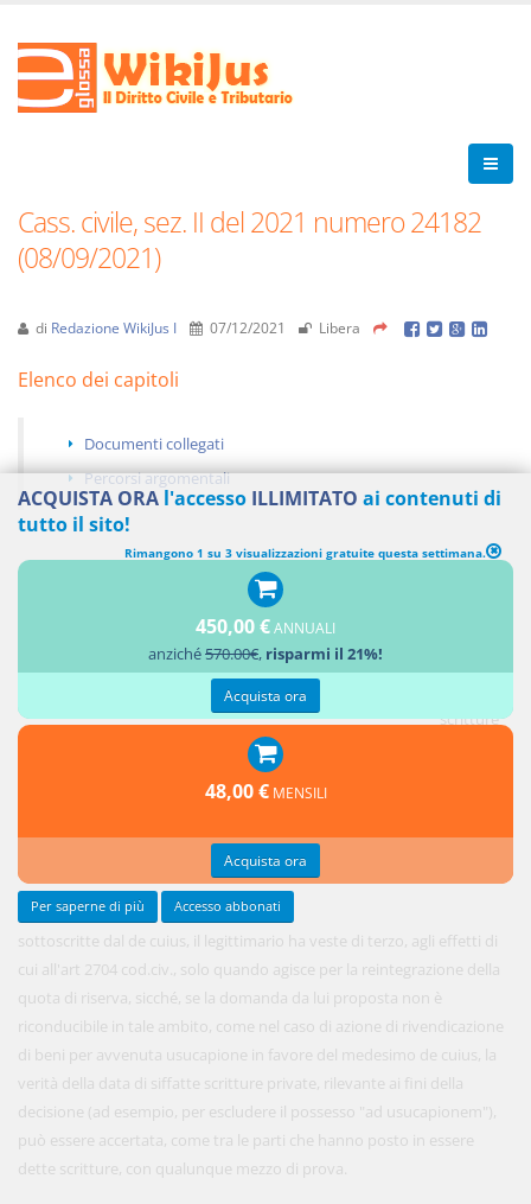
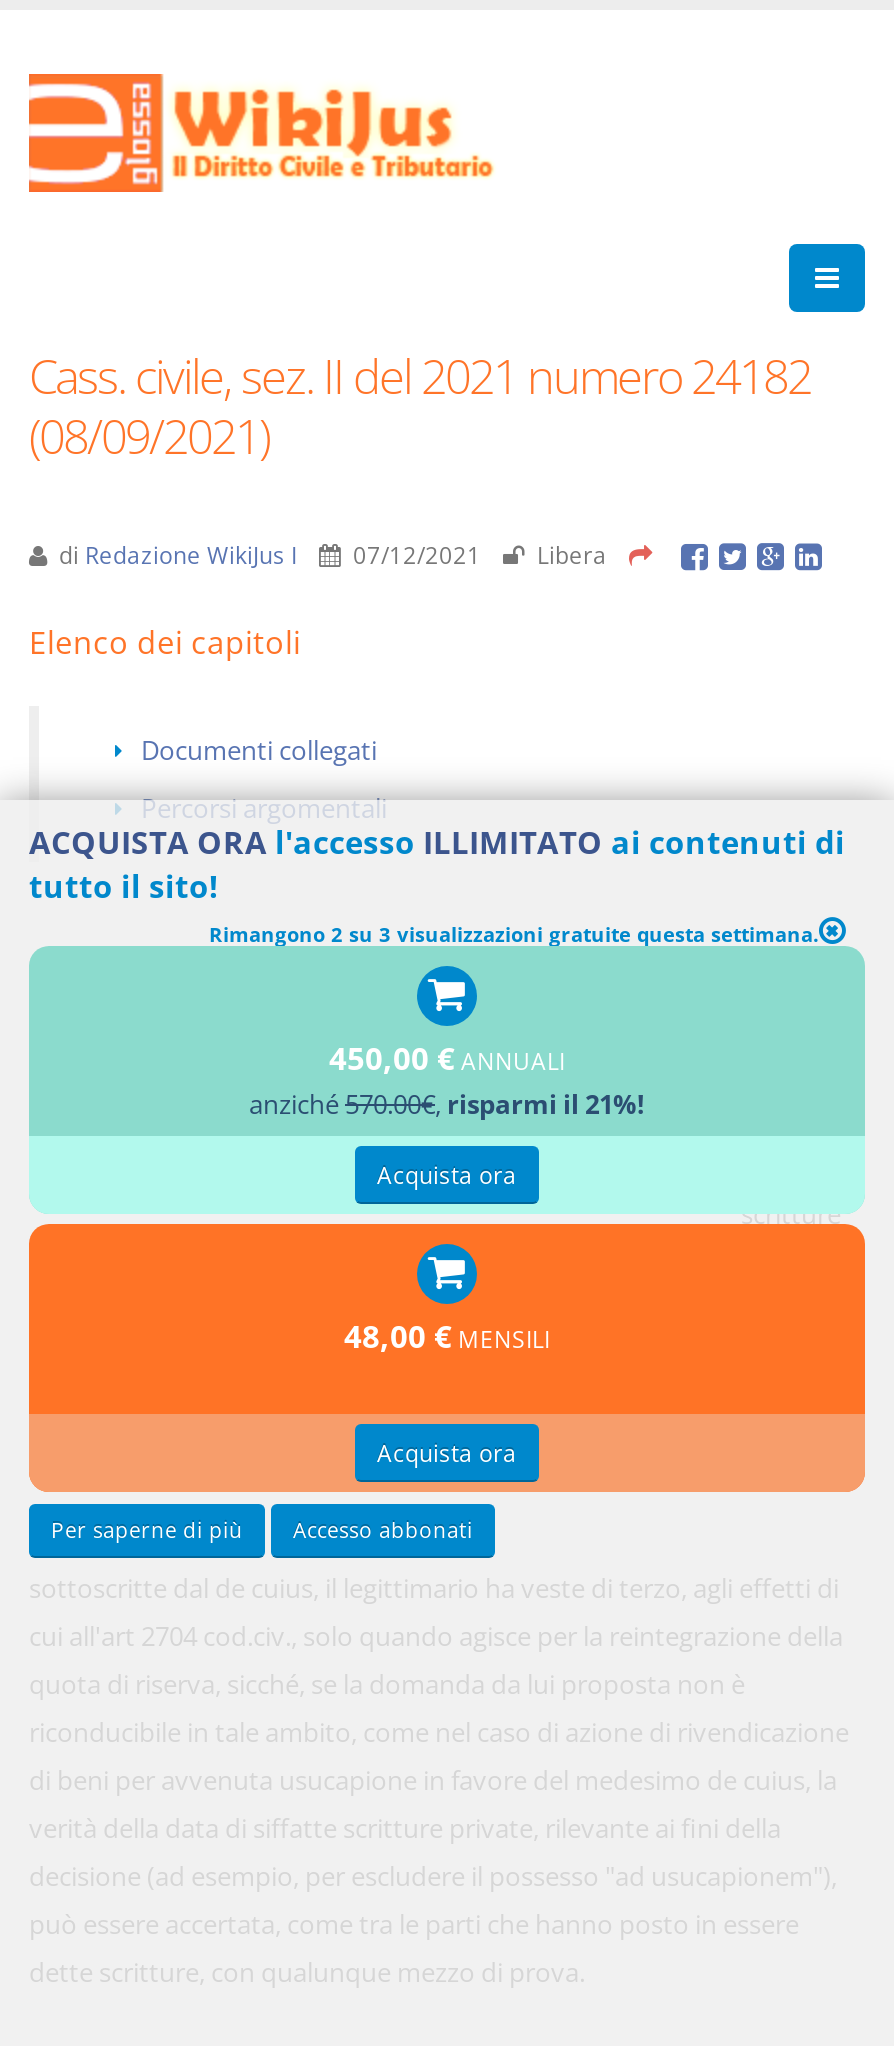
[124,544,486,561] Rimangono 1 su 3 visualizzazioni gratuite questa settimana. -> [209,920,819,948] Rimangono 2 su 3 visualizzazioni gratuite questa settimana.

